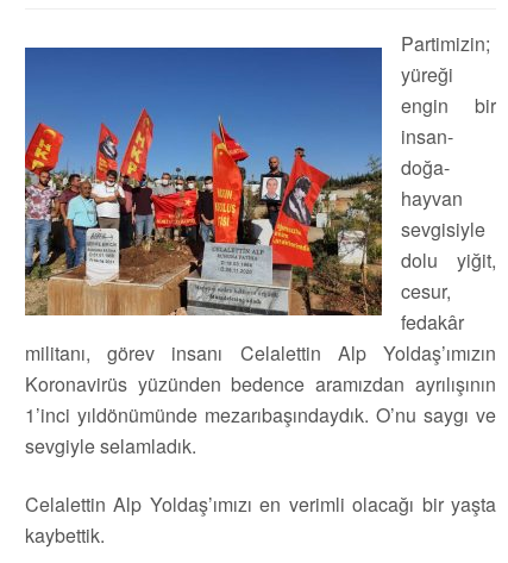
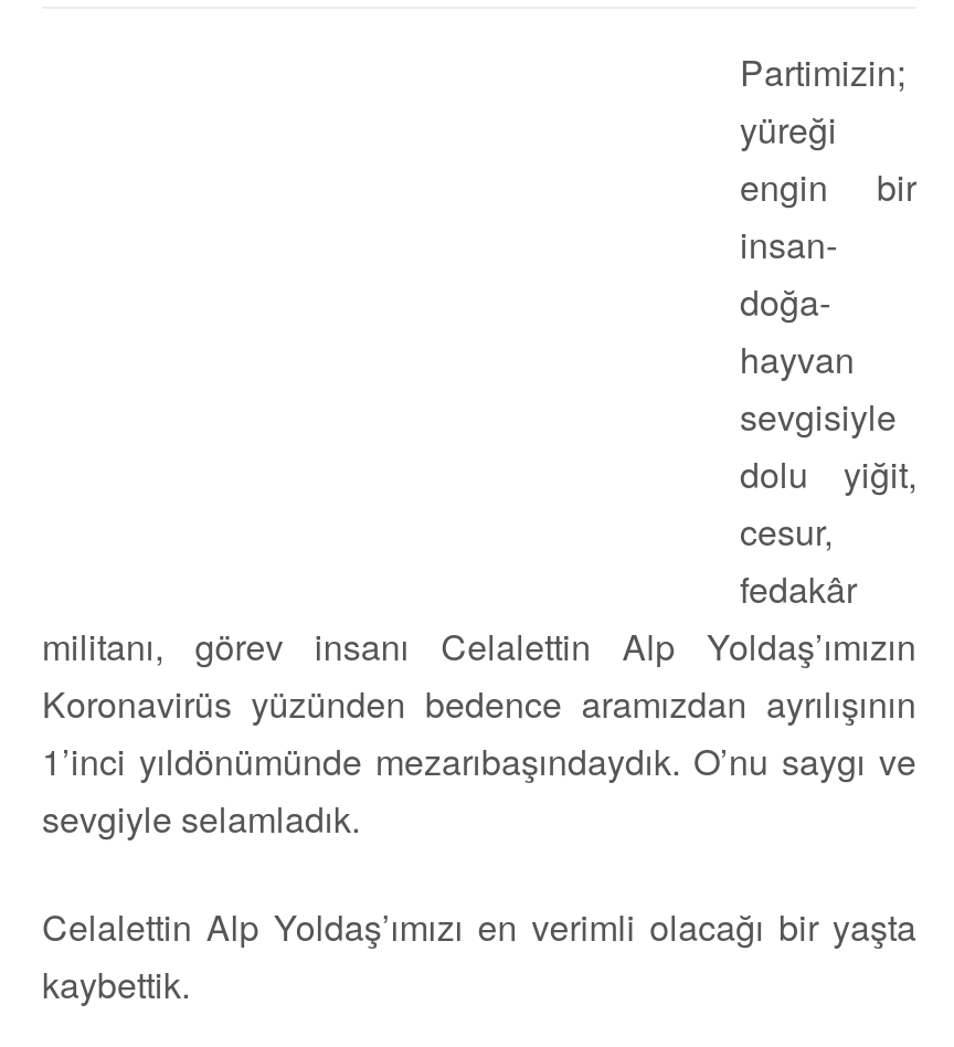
[24,46,383,317] [image] -> none

